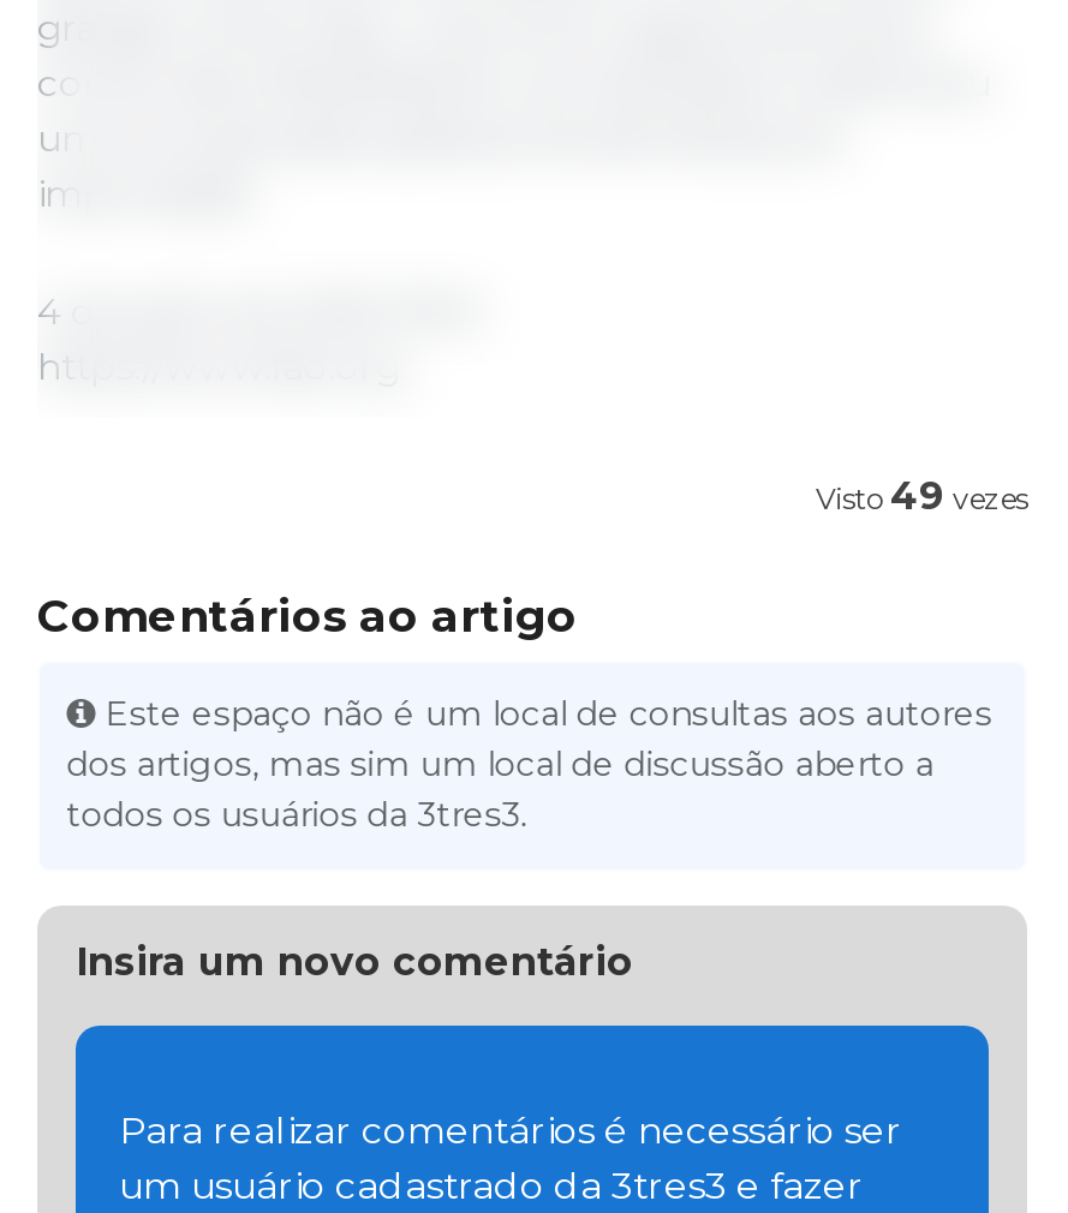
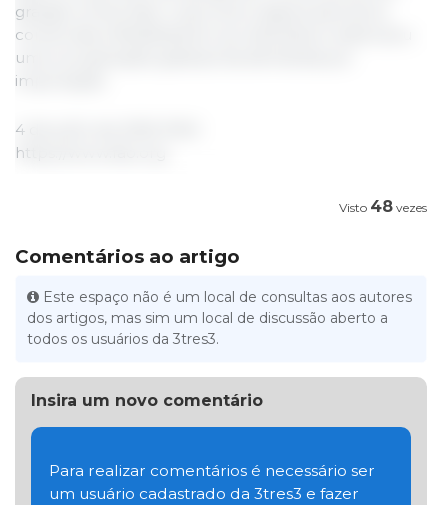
[816,474,1027,519] Visto 49 vezes -> [339,197,427,216] Visto 48 vezes

